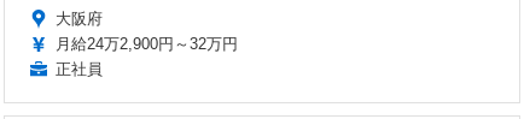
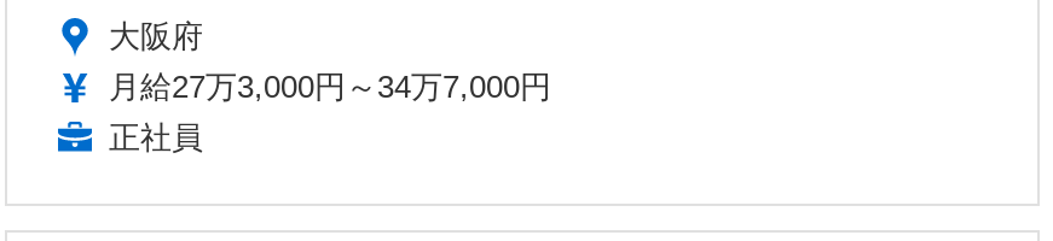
[56,35,238,53] 月給24万2,900円～32万円 -> [109,69,551,105] 月給27万3,000円～34万7,000円

